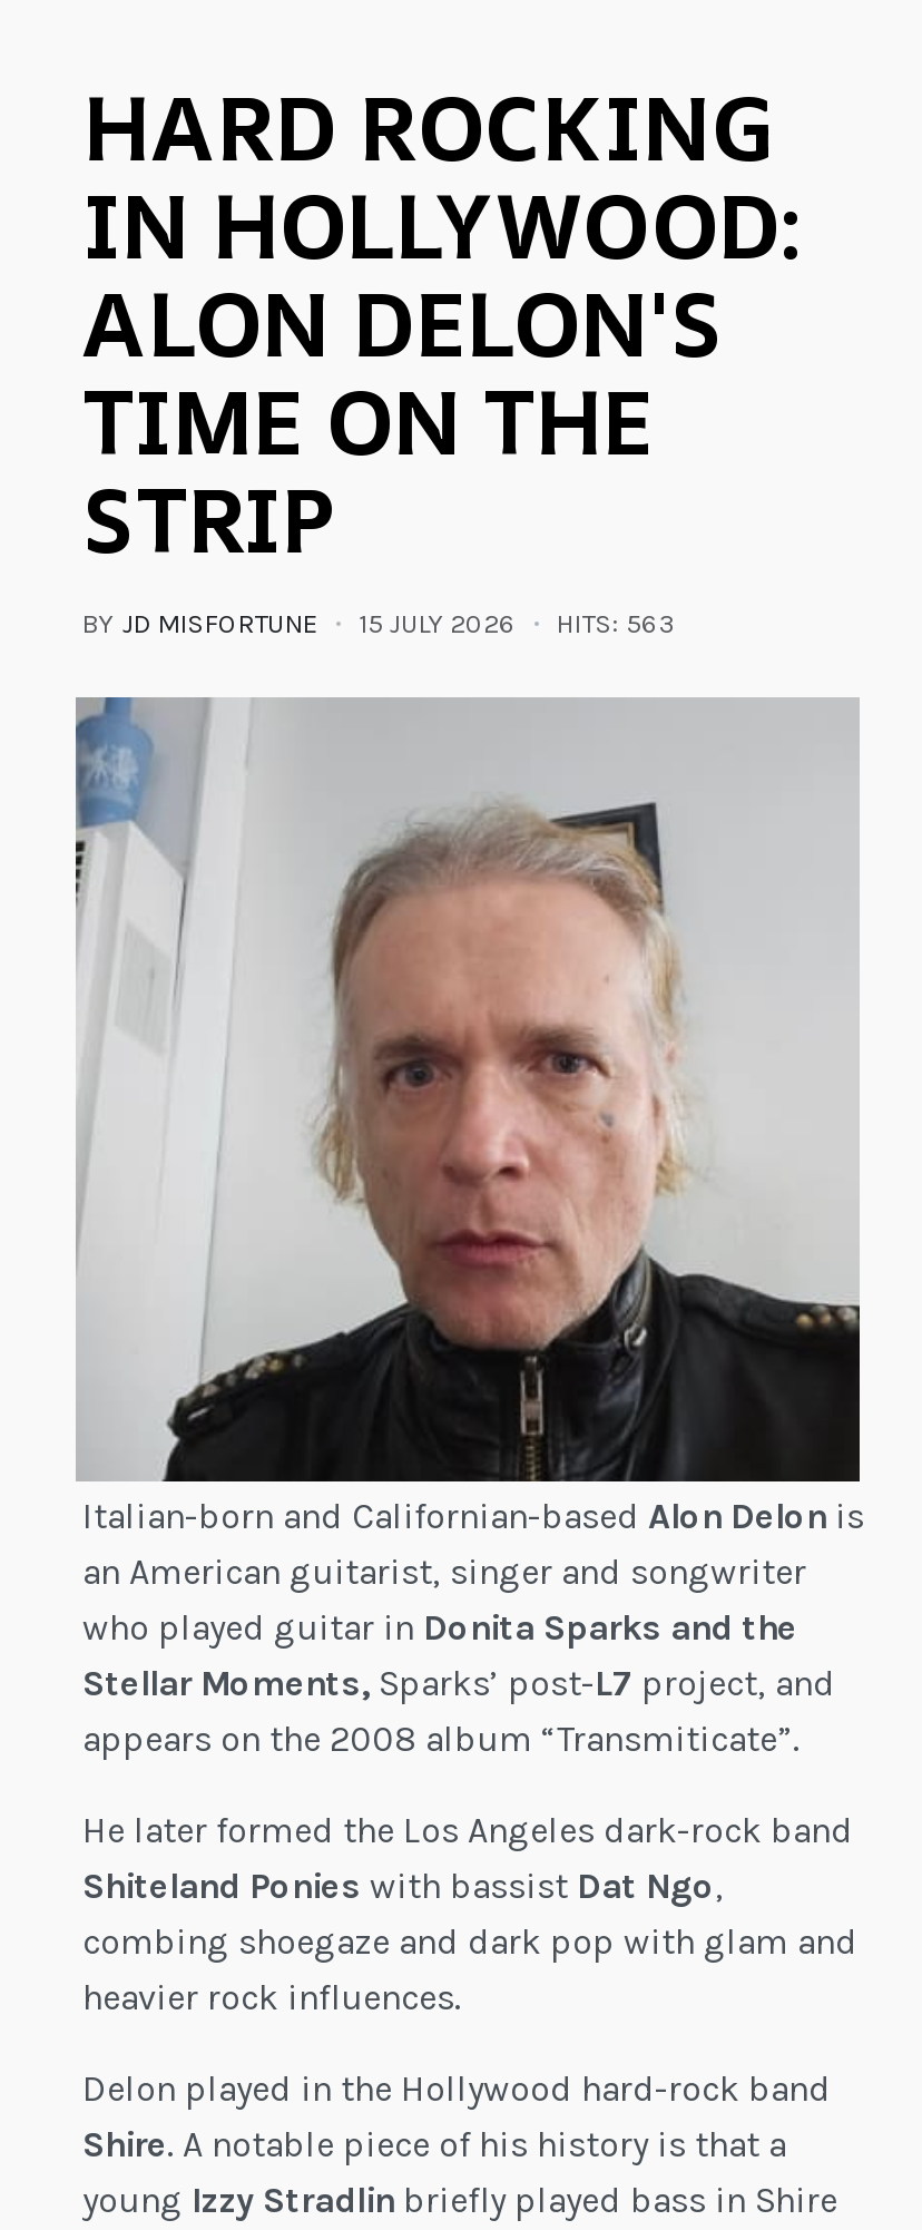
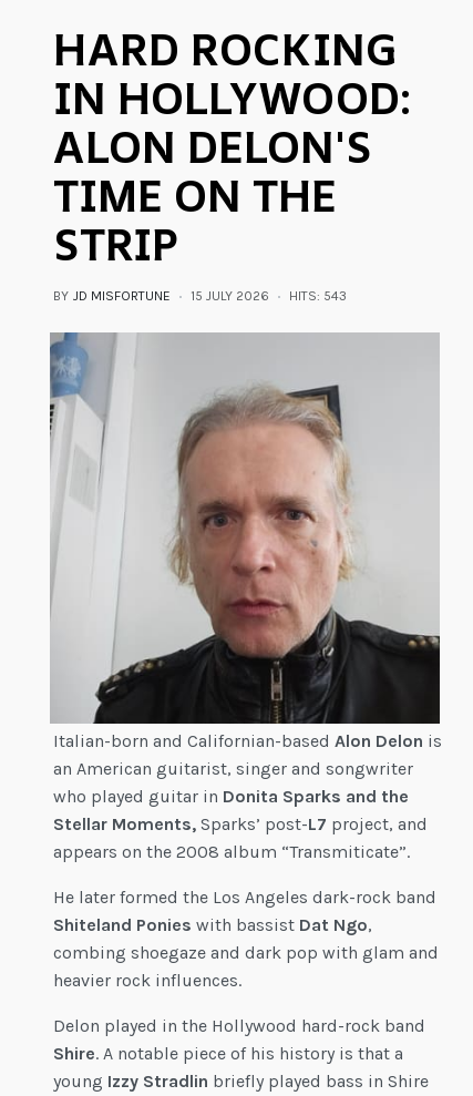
[82,607,675,638] BY JD MISFORTUNE 15 JULY 2026 HITS: 563 -> [53,289,347,304] BY JD MISFORTUNE 15 JULY 2026 HITS: 543

